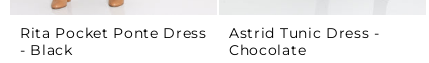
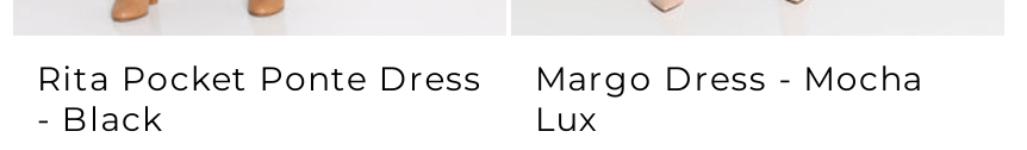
[229,25,380,58] Astrid Tunic Dress - | Chocolate -> [535,60,924,139] Margo Dress - Mocha | Lux

